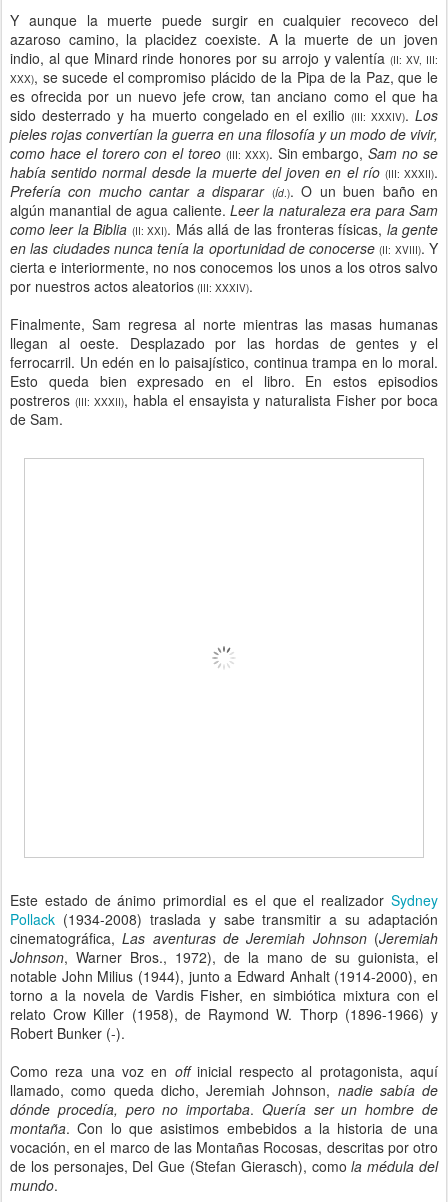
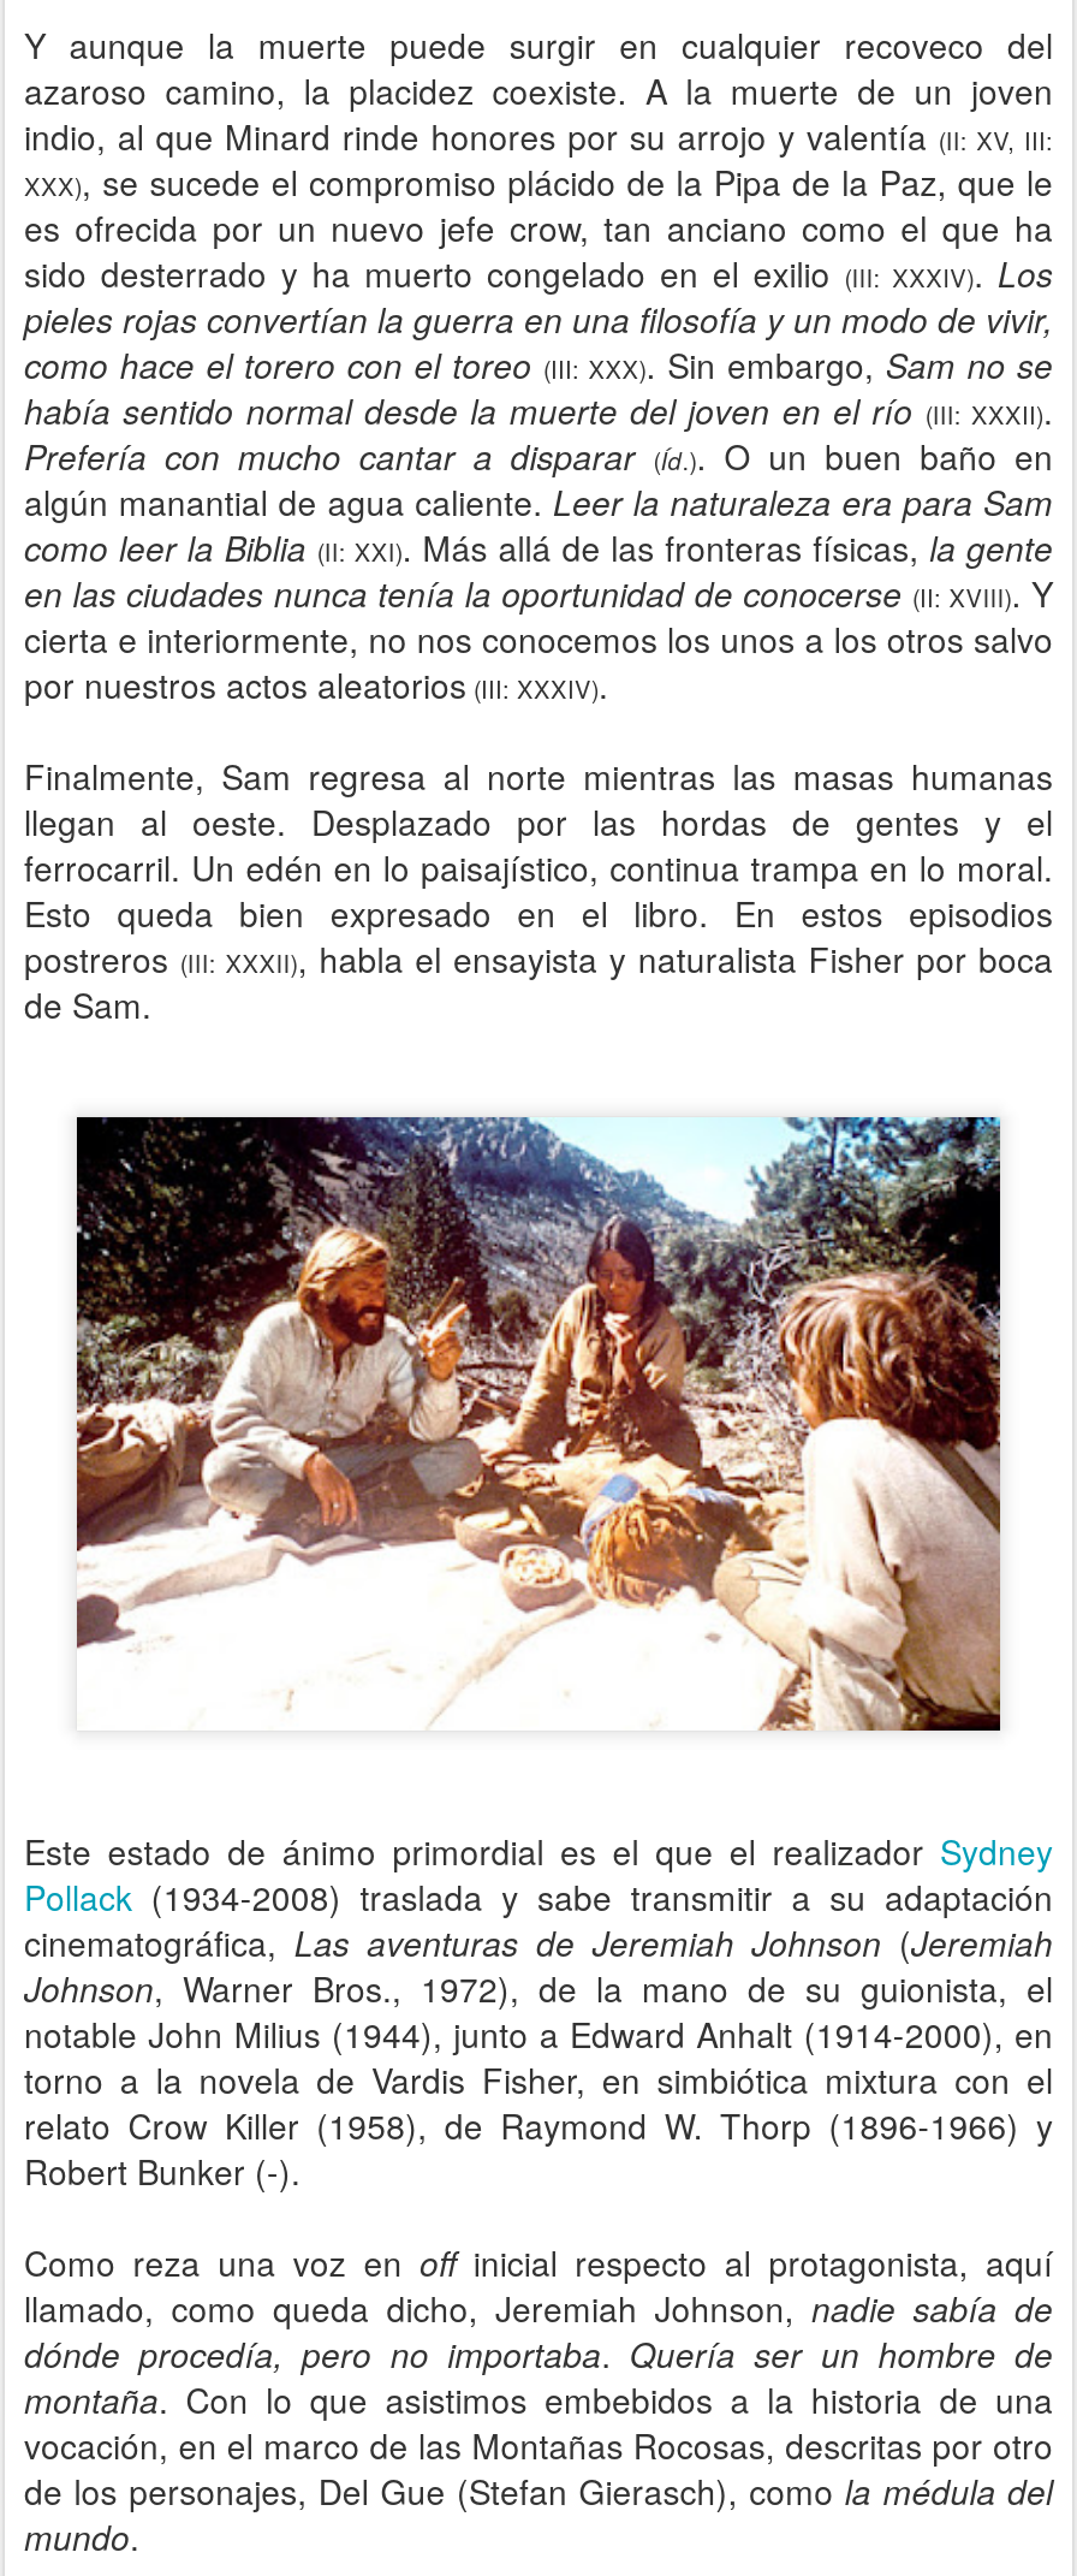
none -> [72,1112,1005,1733] [image]

